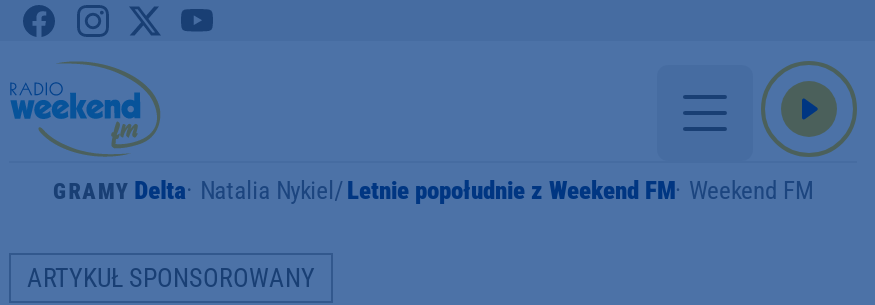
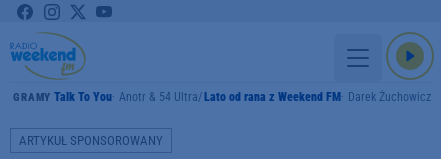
[53,175,813,205] GRAMY Delta Natalia Nykiel Letnie popołudnie z Weekend FM Weekend FM -> [13,89,431,104] GRAMY Talk To You Anotr & 54 Ultra Lato od rana z Weekend FM Darek Żuchowicz

